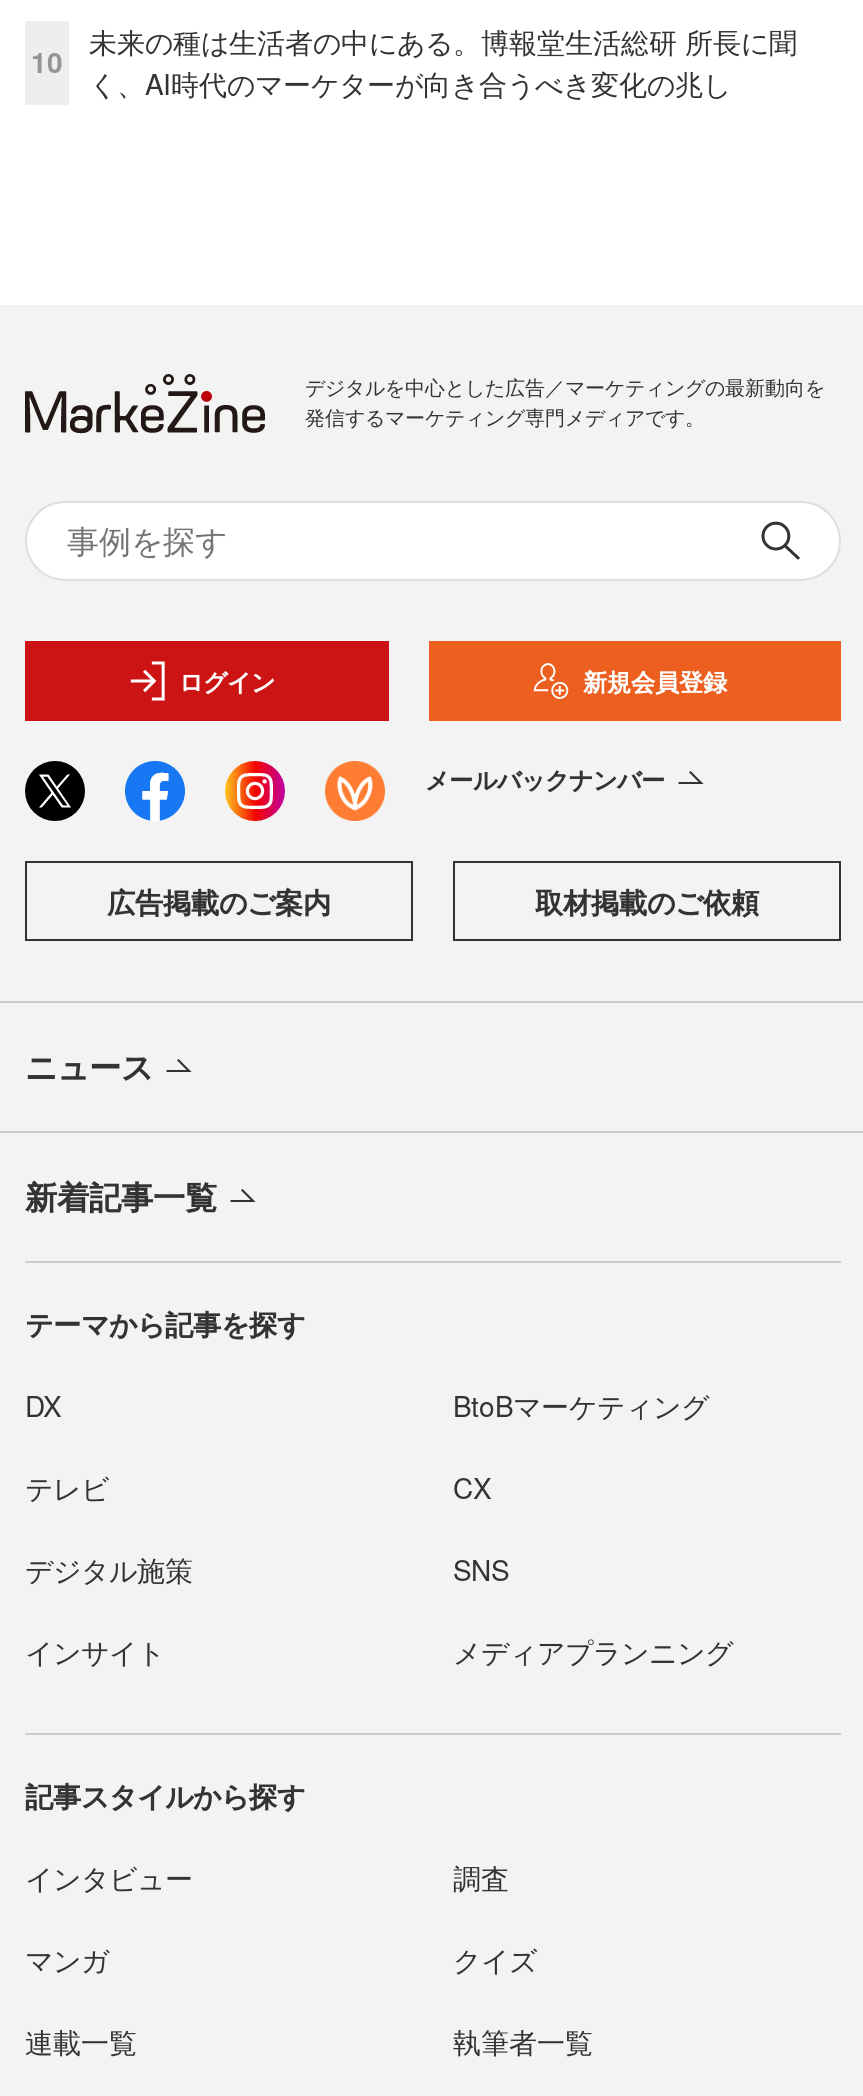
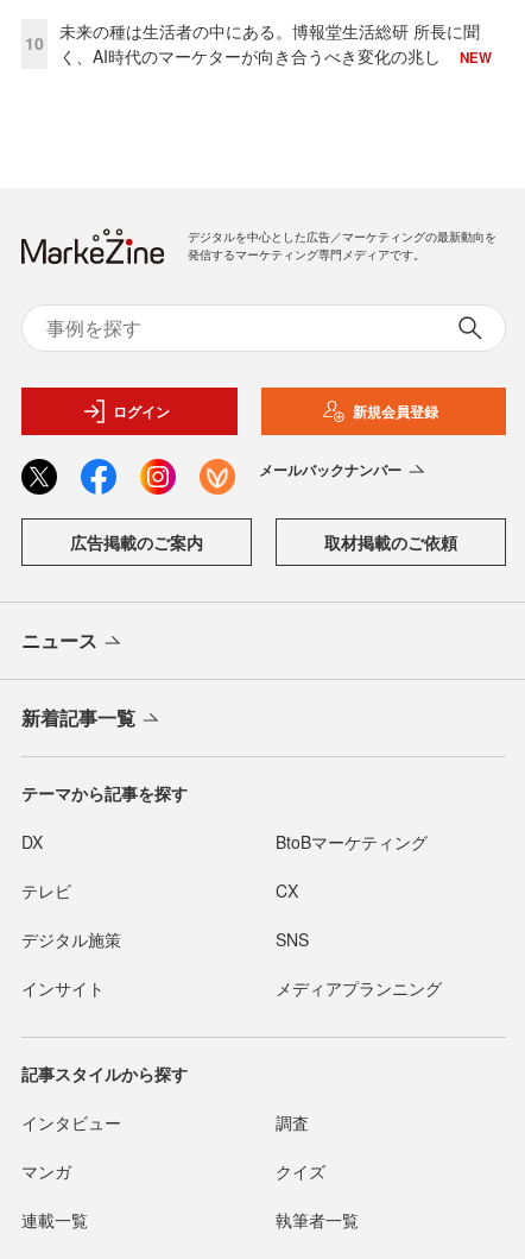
none -> [459,47,491,67] NEW

